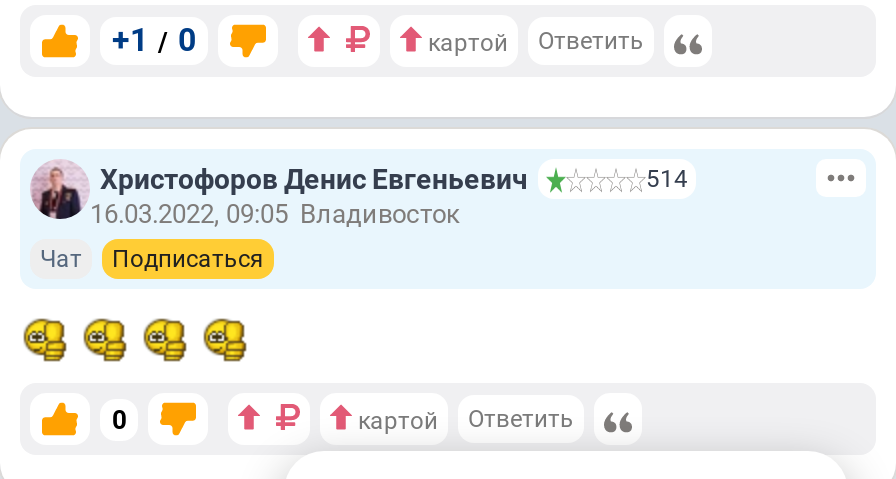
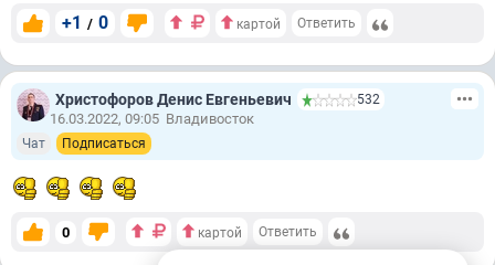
[646,165,688,193] 514 -> [357,92,380,107] 532

